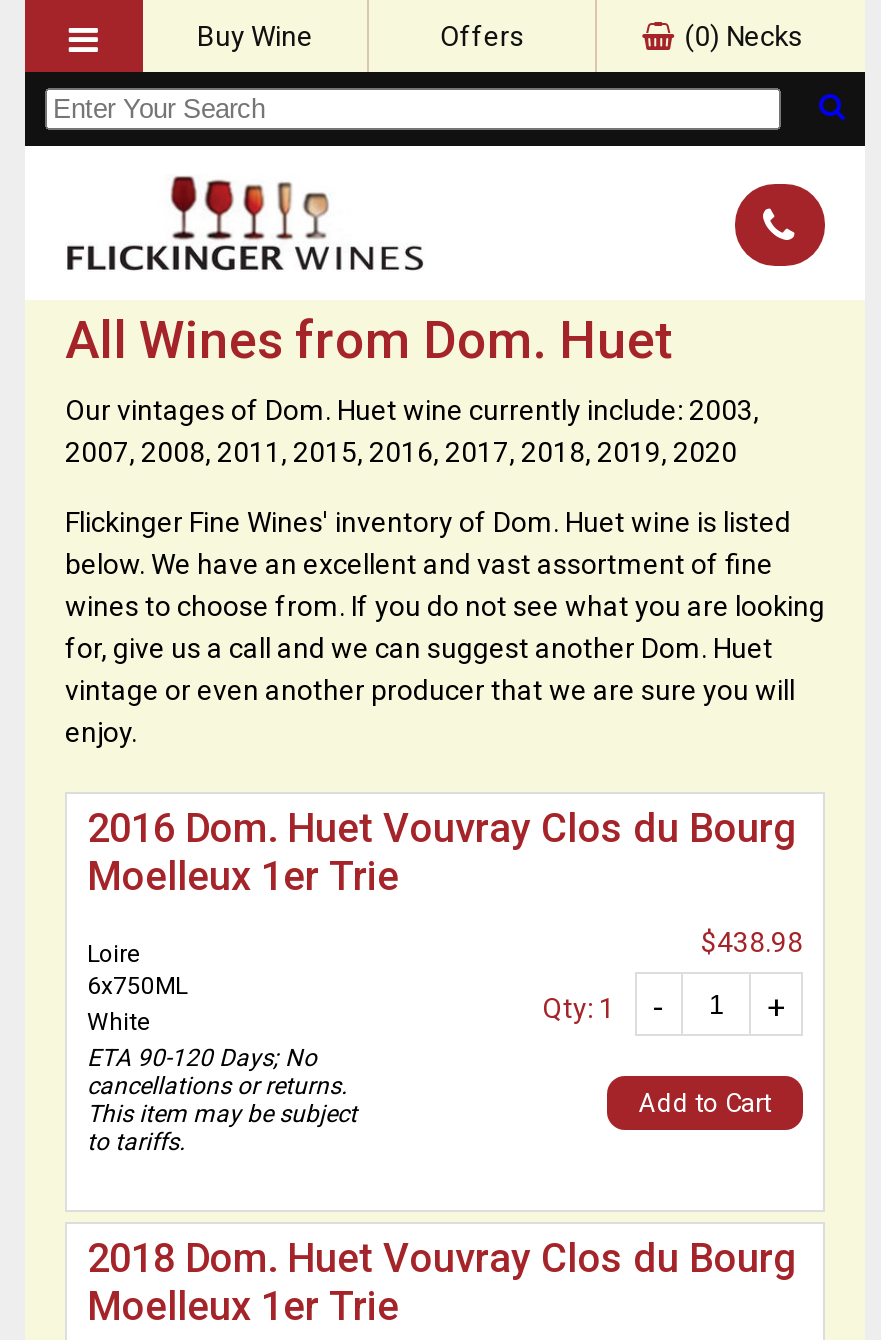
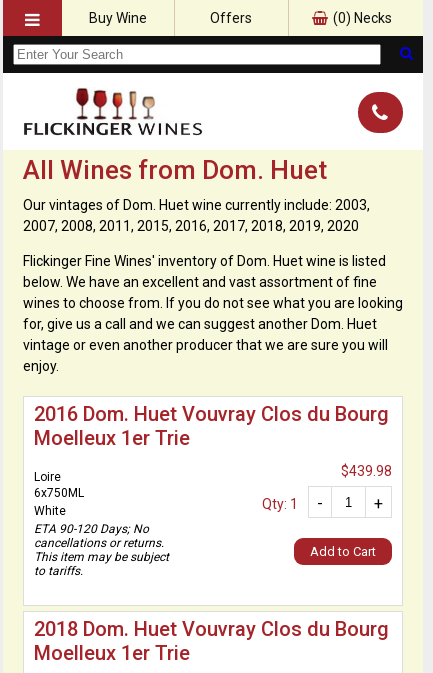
[701,926,803,958] $438.98 -> [341,463,392,479] $439.98

